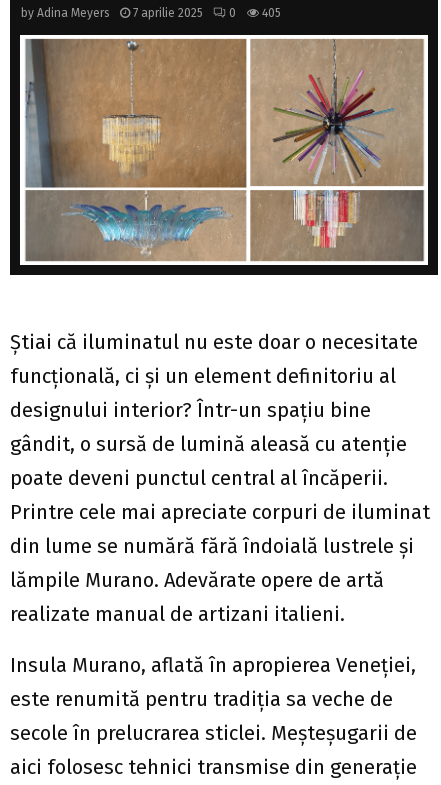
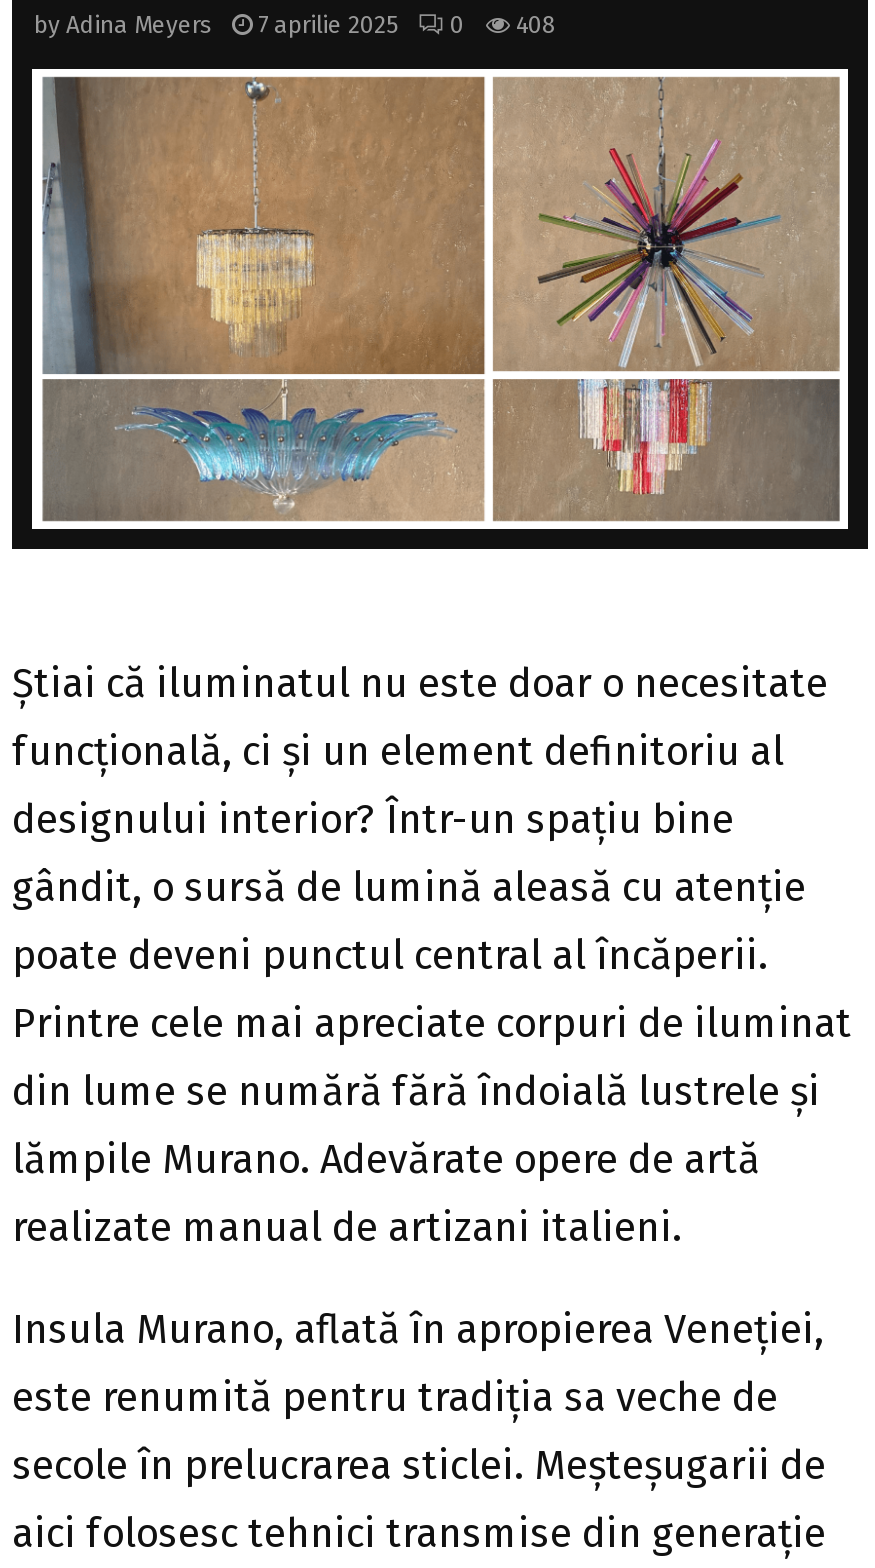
[21,6,281,20] by Adina Meyers 7 aprilie 2025 0 405 -> [34,11,556,39] by Adina Meyers 7 aprilie 2025 0 408

